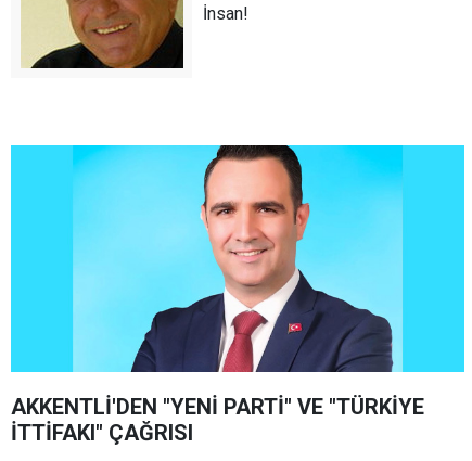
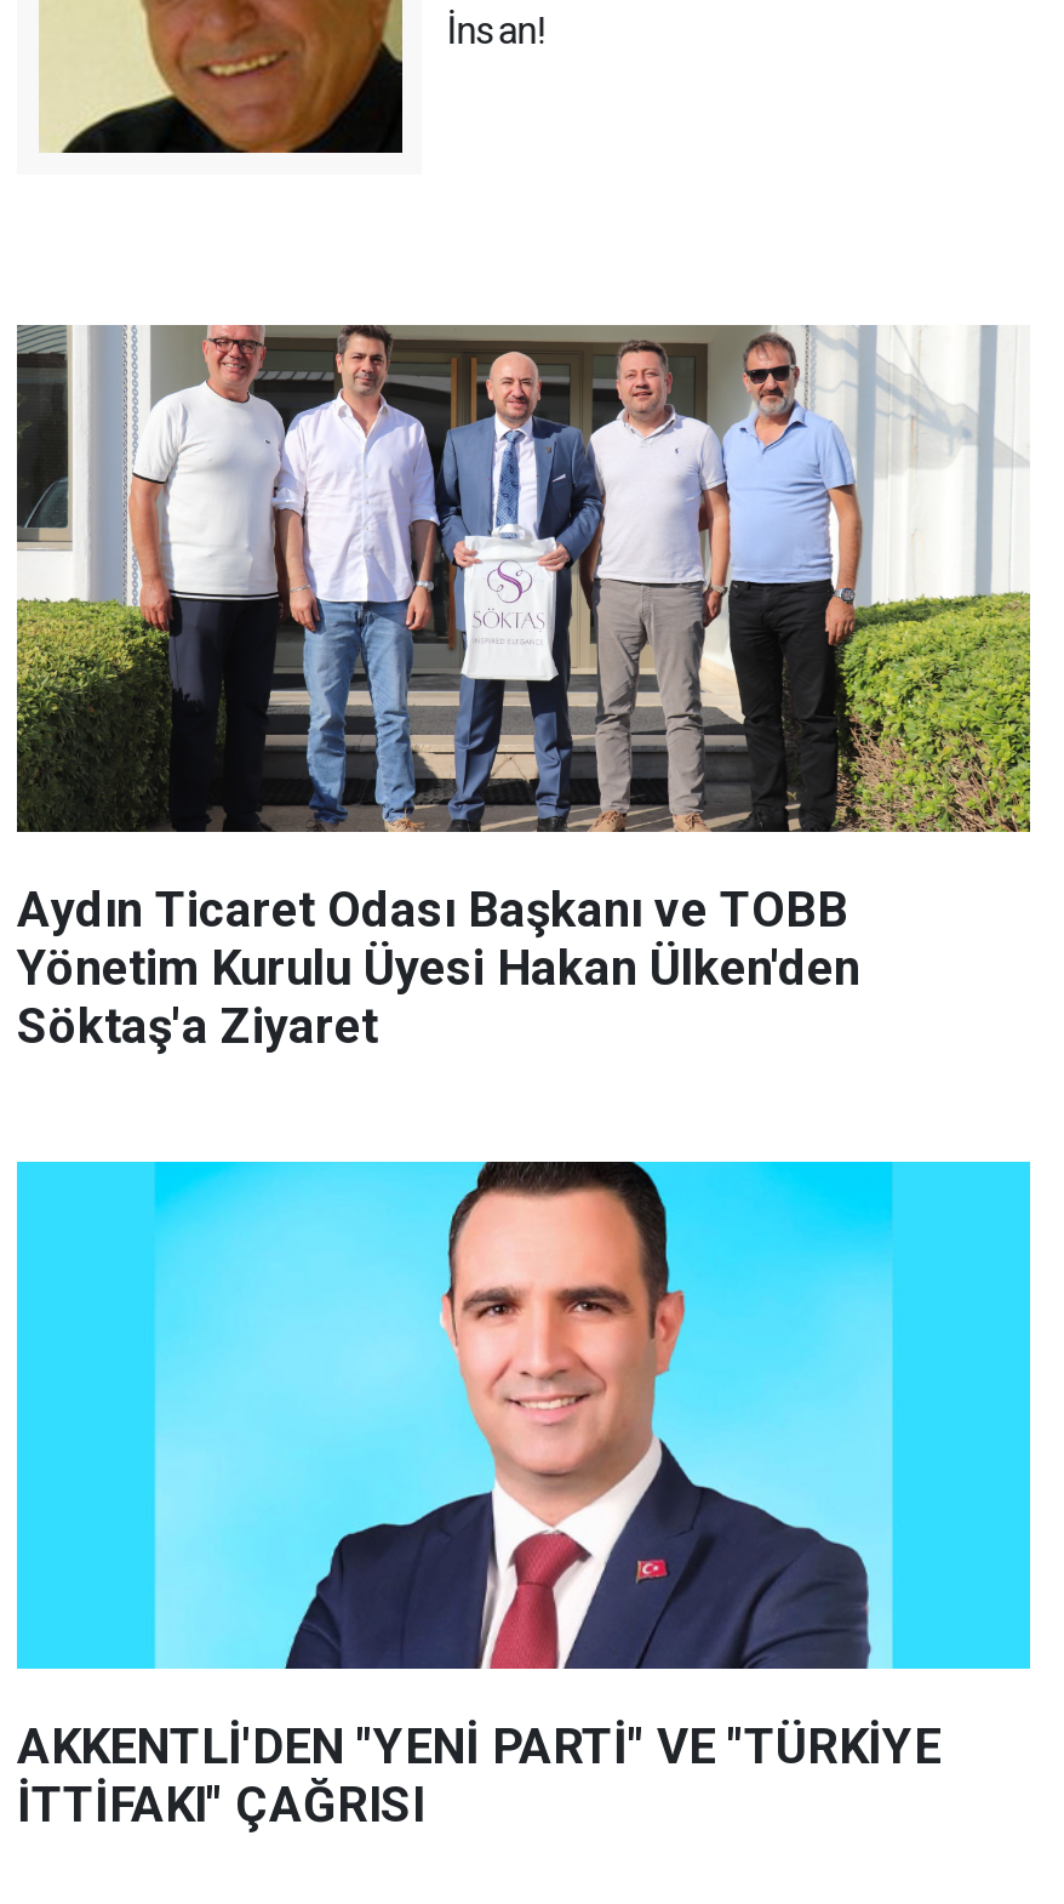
none -> [15,323,1032,1055] [image] | Aydın Ticaret Odası Başkanı ve TOBB | Yönetim Kurulu Üyesi Hakan Ülken'den | Söktaş'a Ziyaret

